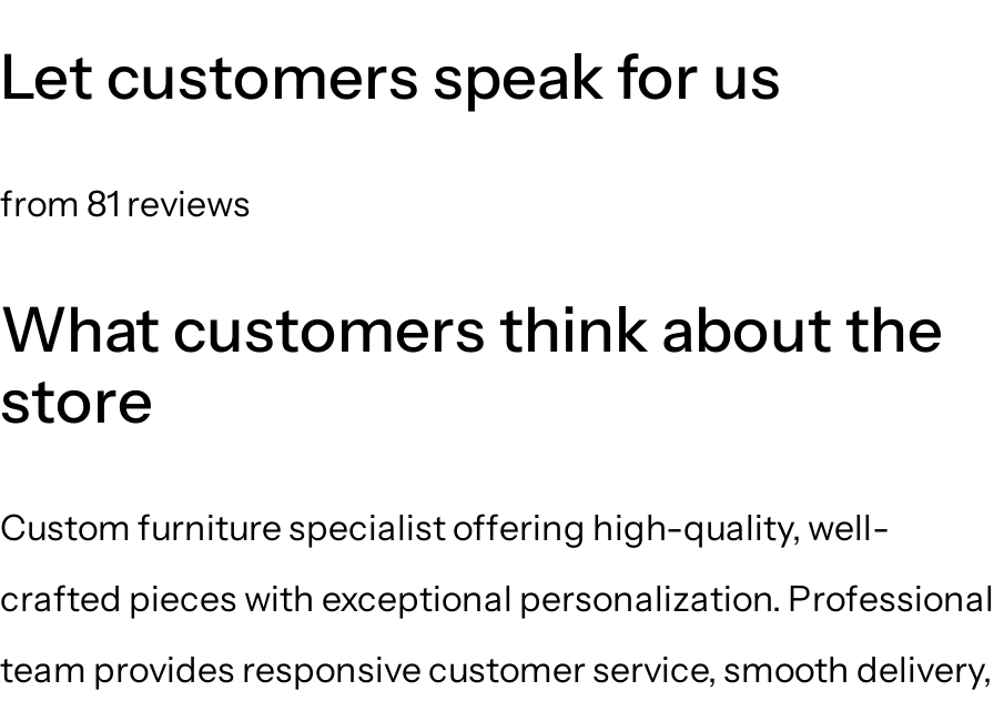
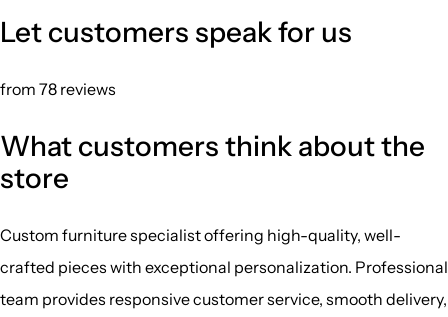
[0,180,251,224] from 81 reviews -> [0,78,116,98] from 78 reviews

